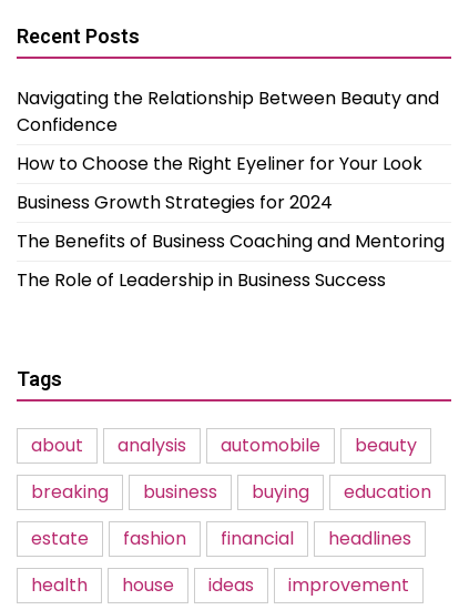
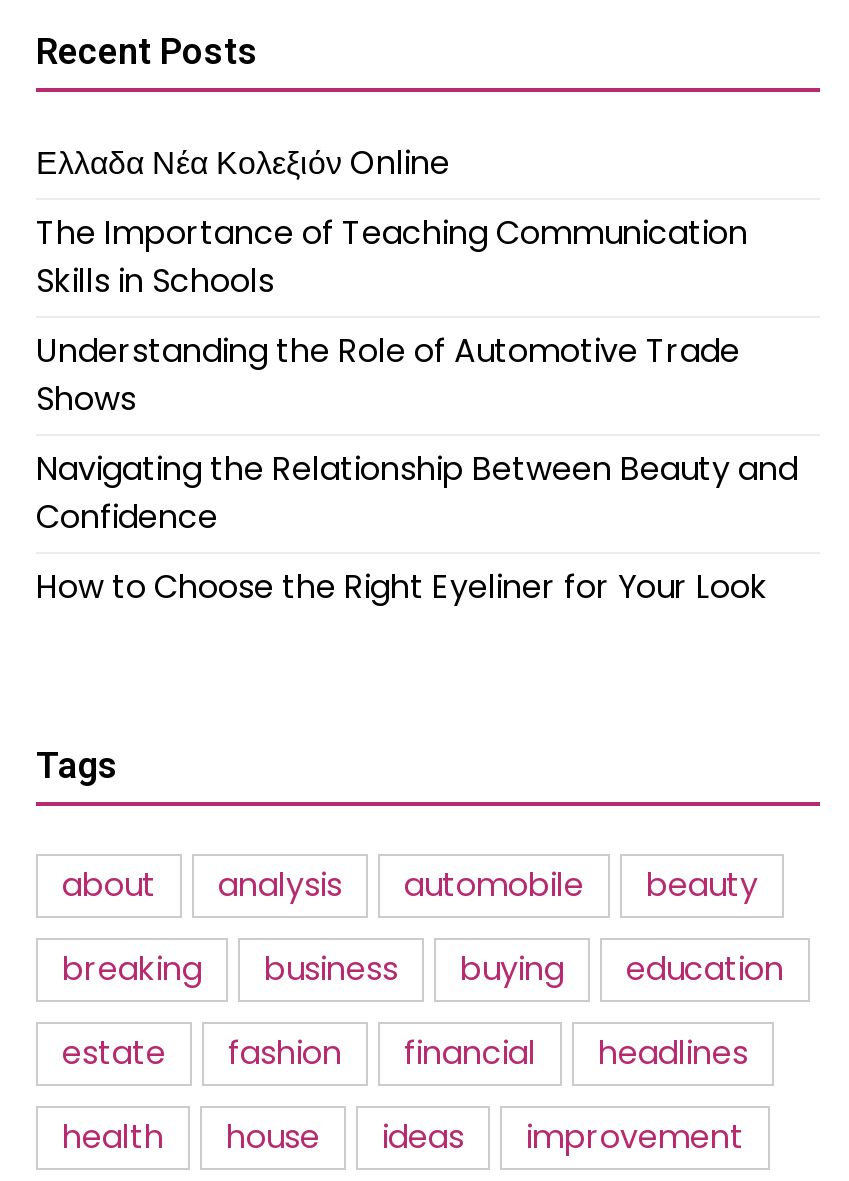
none -> [36,140,748,422] Ελλαδα Νέα Κολεξιόν Online | The Importance of Teaching Communication | Skills in Schools | Understanding the Role of Automotive Trade | Shows
moved [17,85,439,176] -> [36,446,798,610]: Navigating the Relationship Between Beauty and | Confidence | How to Choose the Right Eyeliner for Your Look
[17,190,445,293] Business Growth Strategies for 2024 | The Benefits of Business Coaching and Mentoring | The Role of Leadership in Business Success -> none

